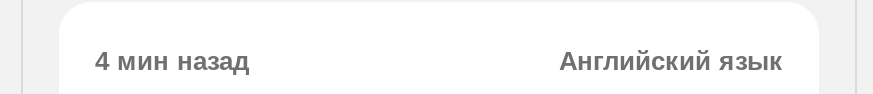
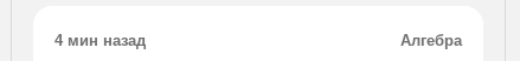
[559,46,783,76] Английский язык -> [400,32,462,49] Алгебра

